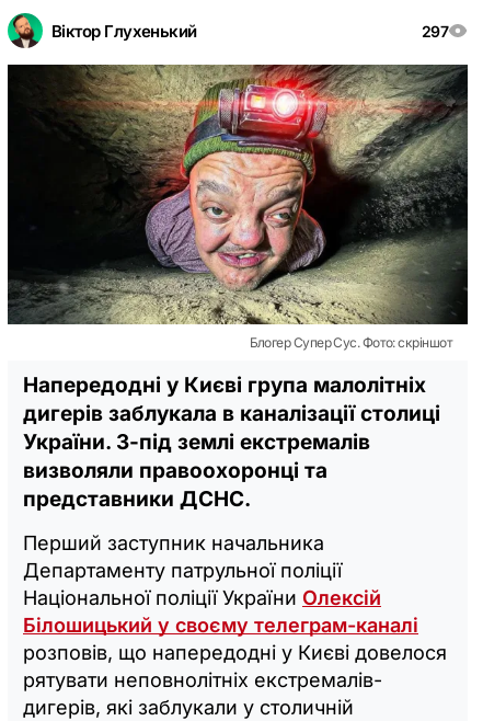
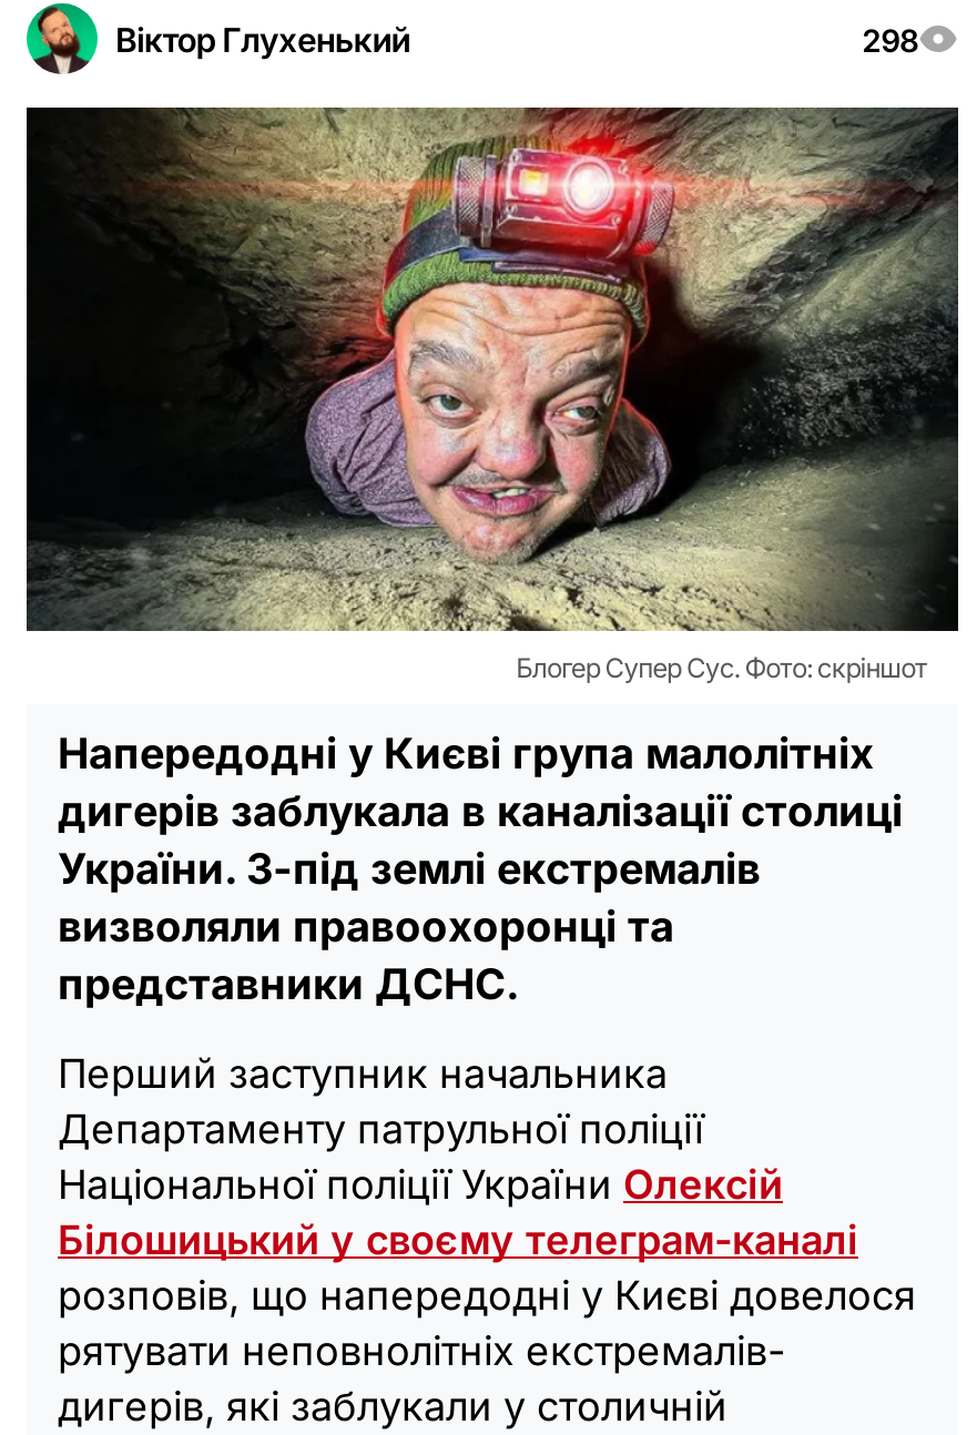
[421,21,448,40] 297 -> [862,20,918,58] 298

